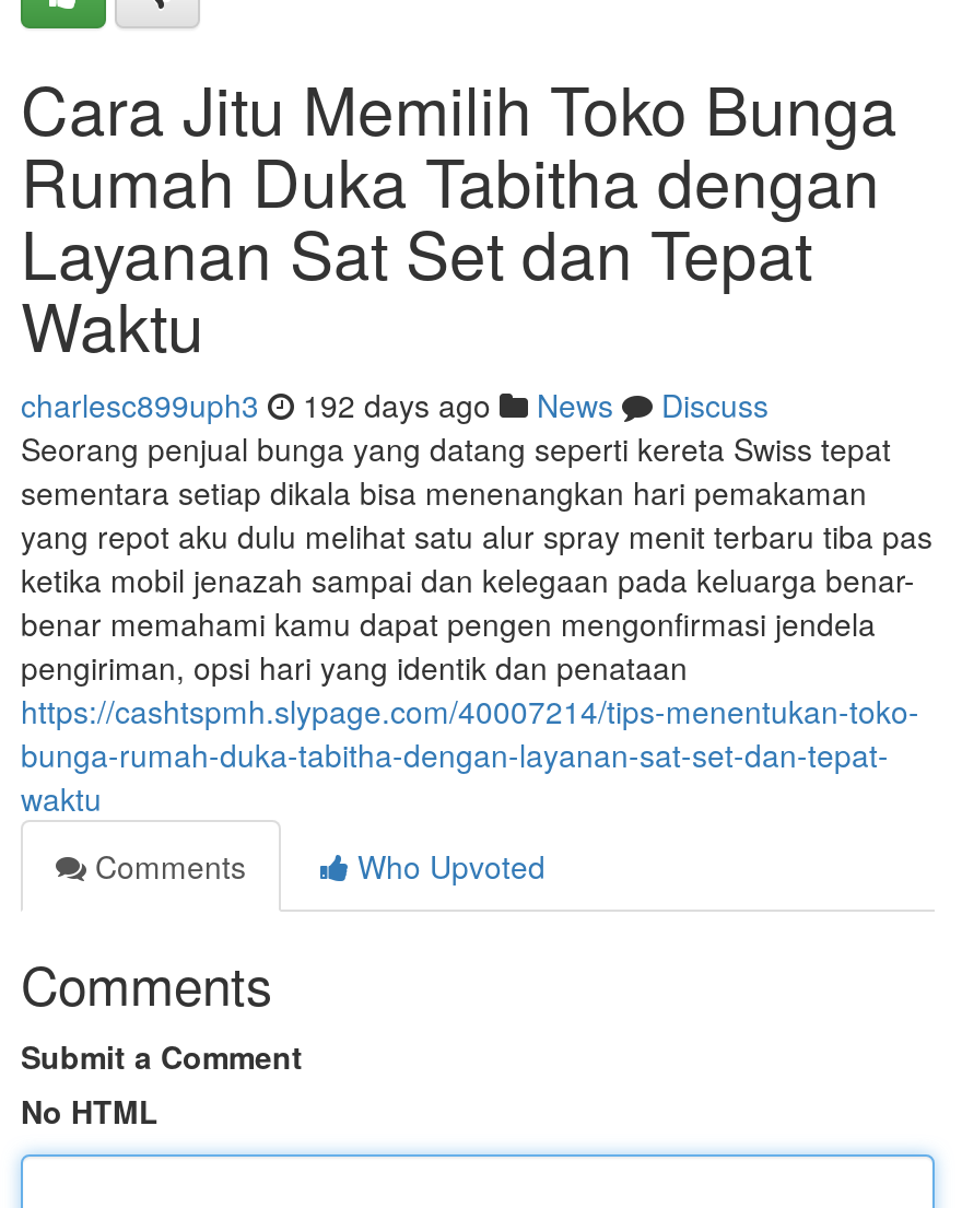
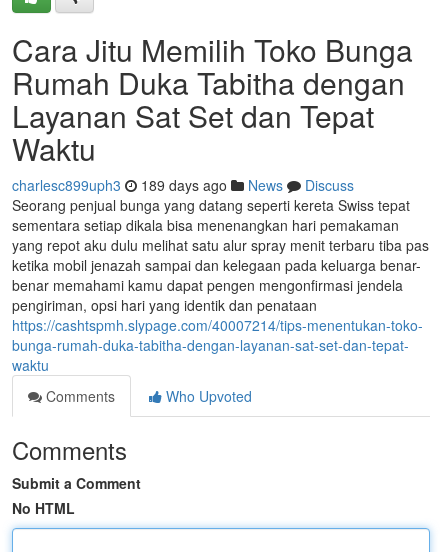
[21,383,769,426] charlesc899uph3 192 days ago News Discuss -> [12,175,354,195] charlesc899uph3 189 days ago News Discuss

